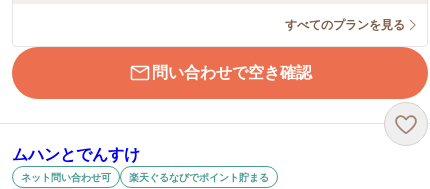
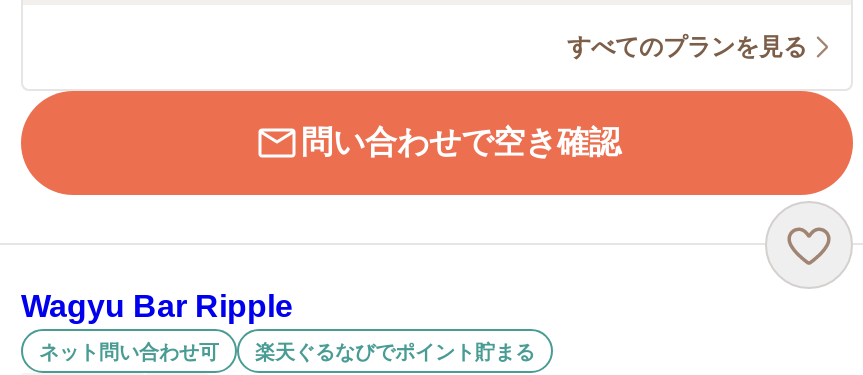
[12,146,140,163] ムハンとでんすけ -> [21,289,293,323] Wagyu Bar Ripple

